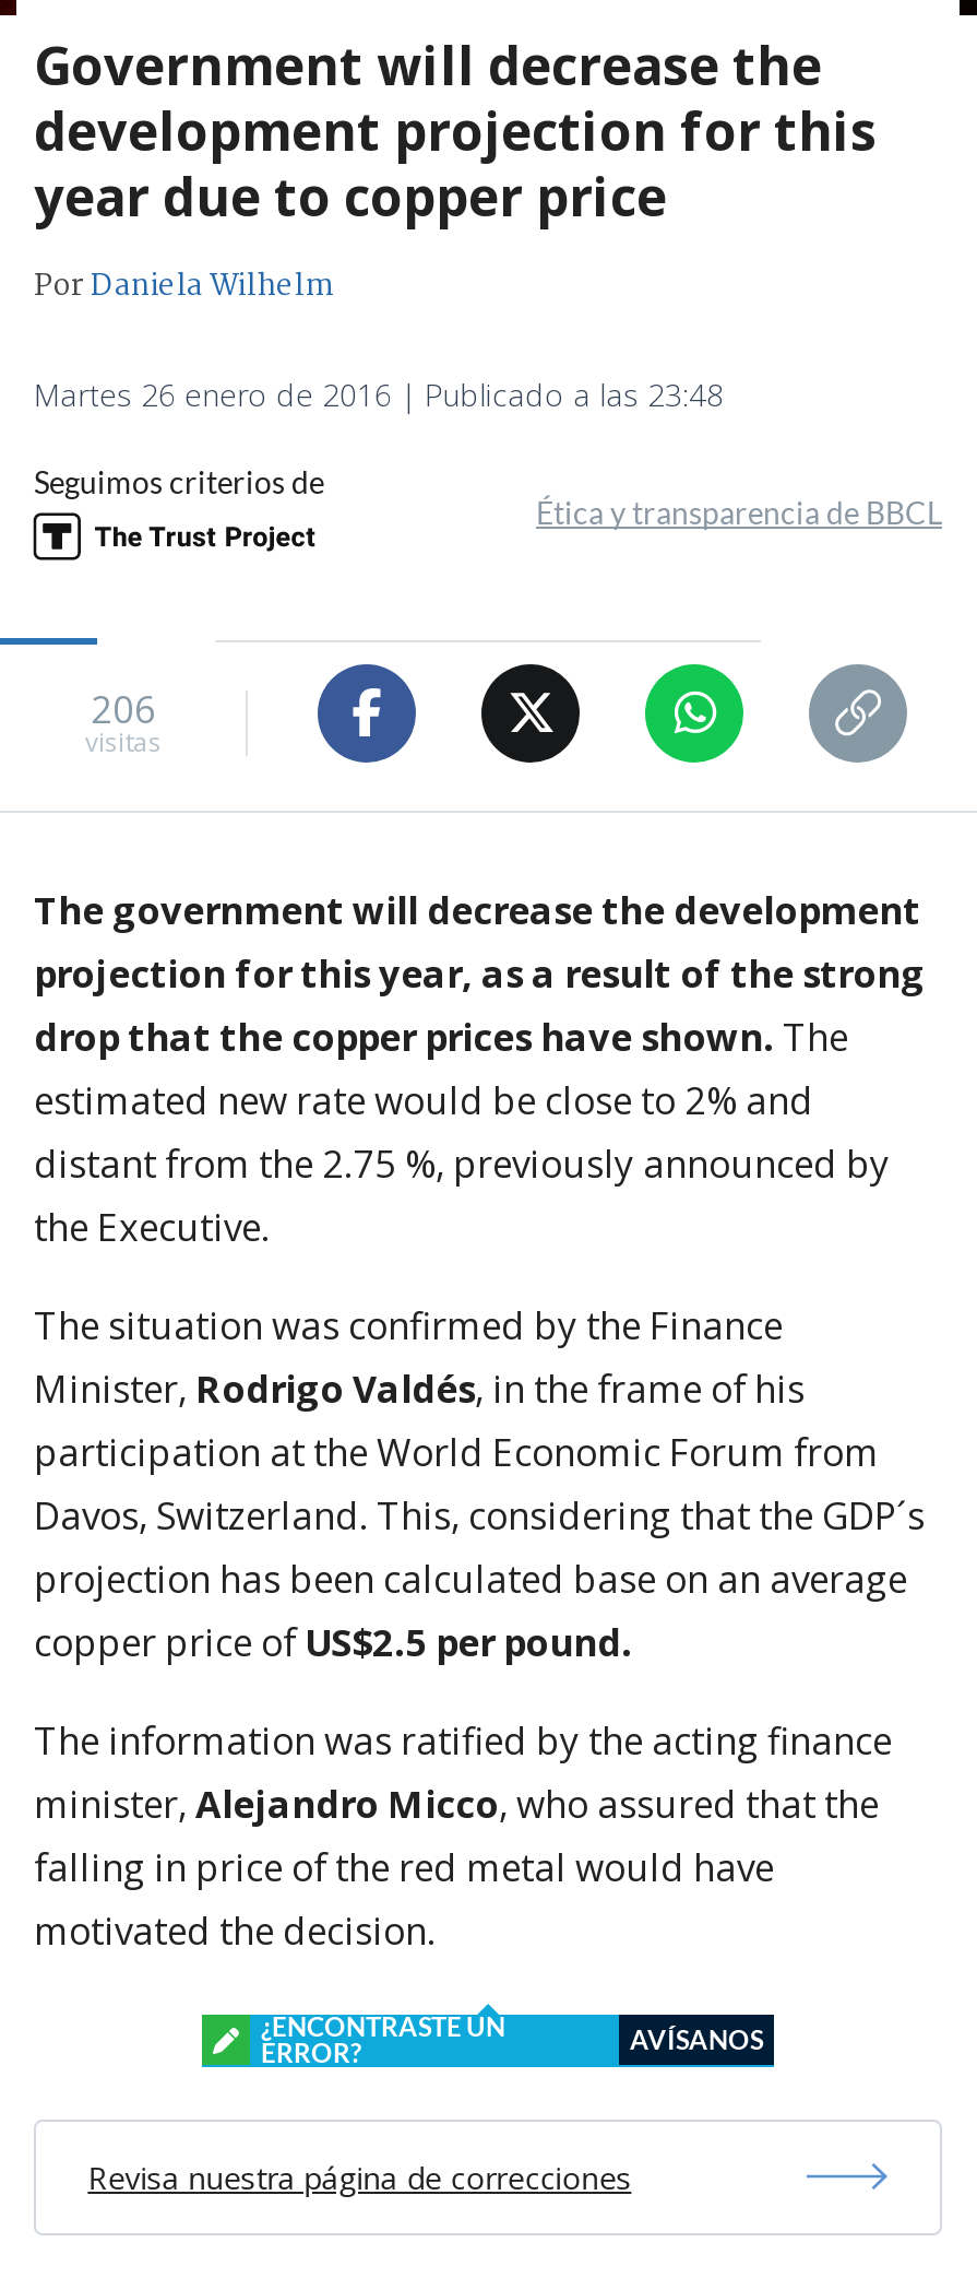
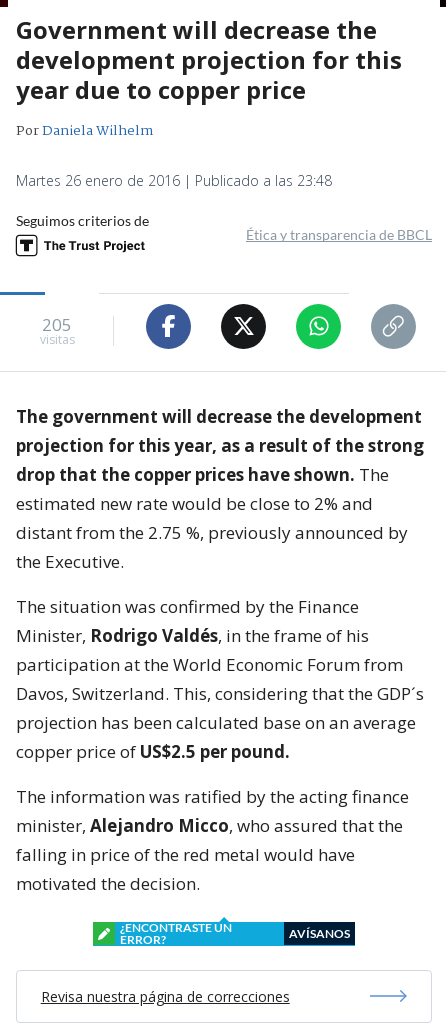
[91,685,156,735] 206 -> [42,313,72,336] 205

